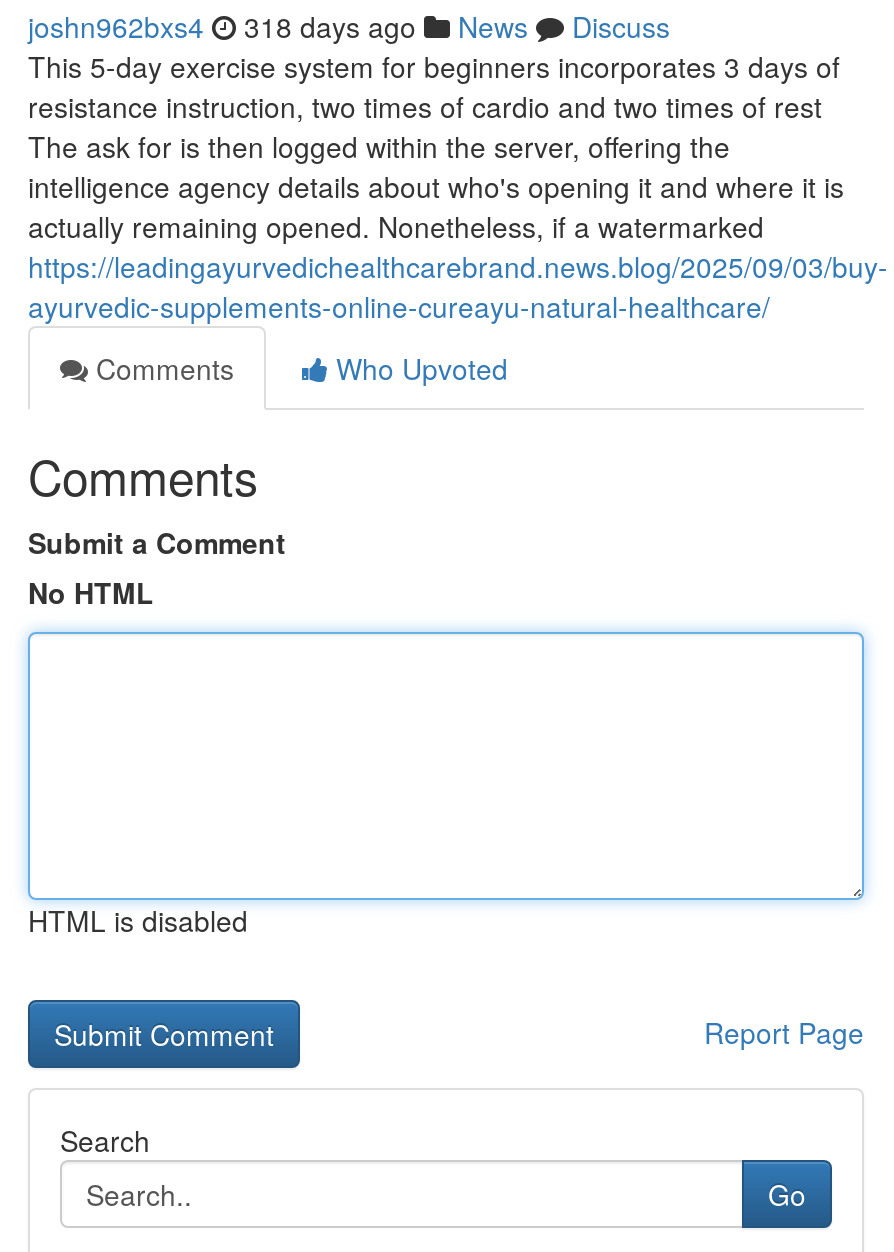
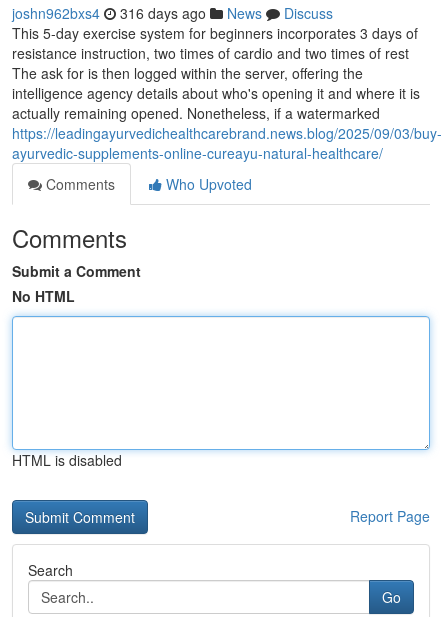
[28,6,670,46] joshn962bxs4 318 days ago News Discuss -> [12,3,333,23] joshn962bxs4 316 days ago News Discuss

